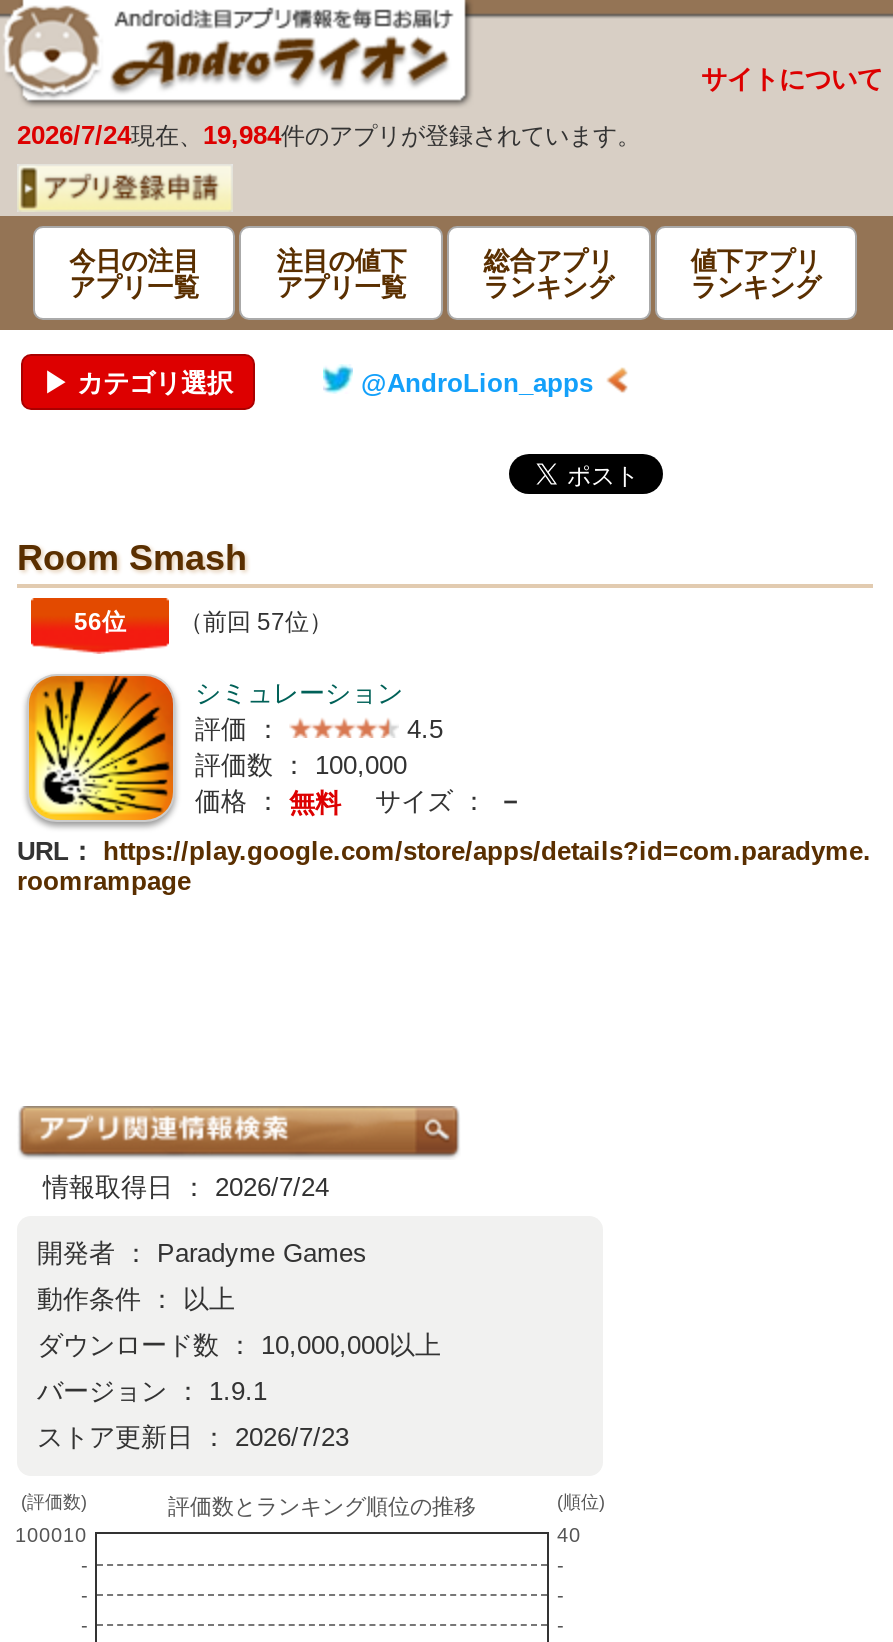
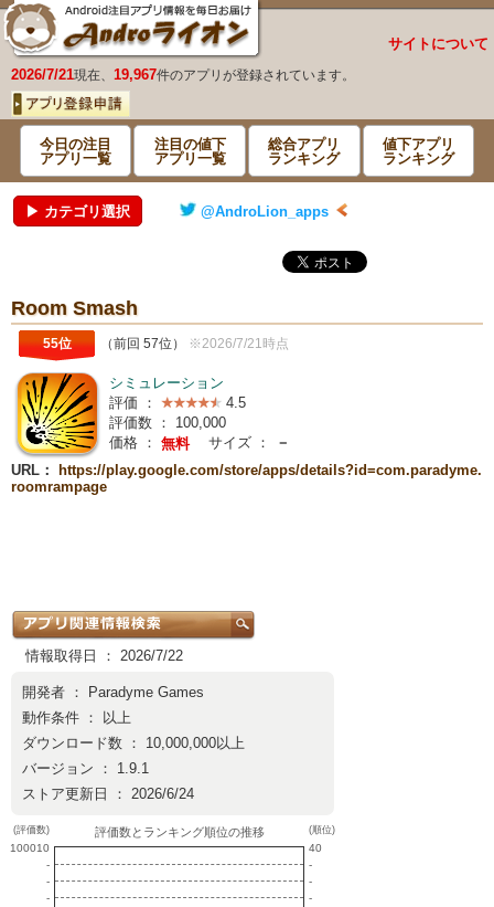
[17,120,641,150] 2026/7/24現在、19,984件のアプリが登録されています。 -> [11,66,355,83] 2026/7/21現在、19,967件のアプリが登録されています。
[74,608,333,636] 56位 | （前回 57位） -> [42,336,289,351] 55位 | （前回 57位）※2026/7/21時点
[17,1172,329,1202] 情報取得日 ： 2026/7/24 -> [11,647,183,664] 情報取得日 ： 2026/7/22
[37,1422,349,1452] ストア更新日 ： 2026/7/23 -> [22,785,194,802] ストア更新日 ： 2026/6/24

